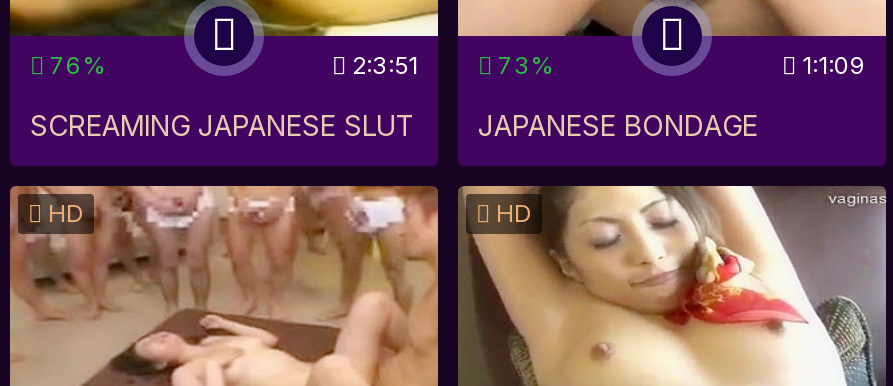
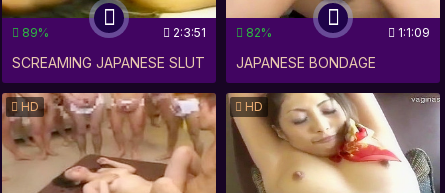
[50,51,104,81] 76% -> [22,25,49,40] 89%
[498,51,552,81] 73% -> [246,25,272,40] 82%

